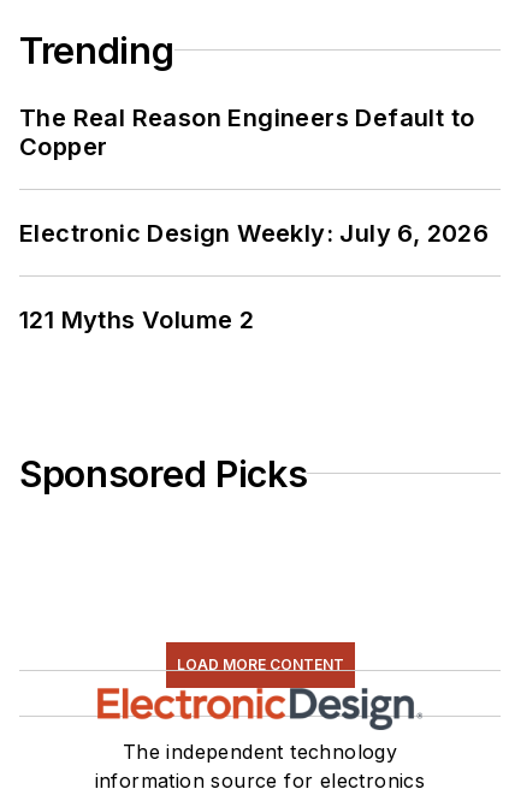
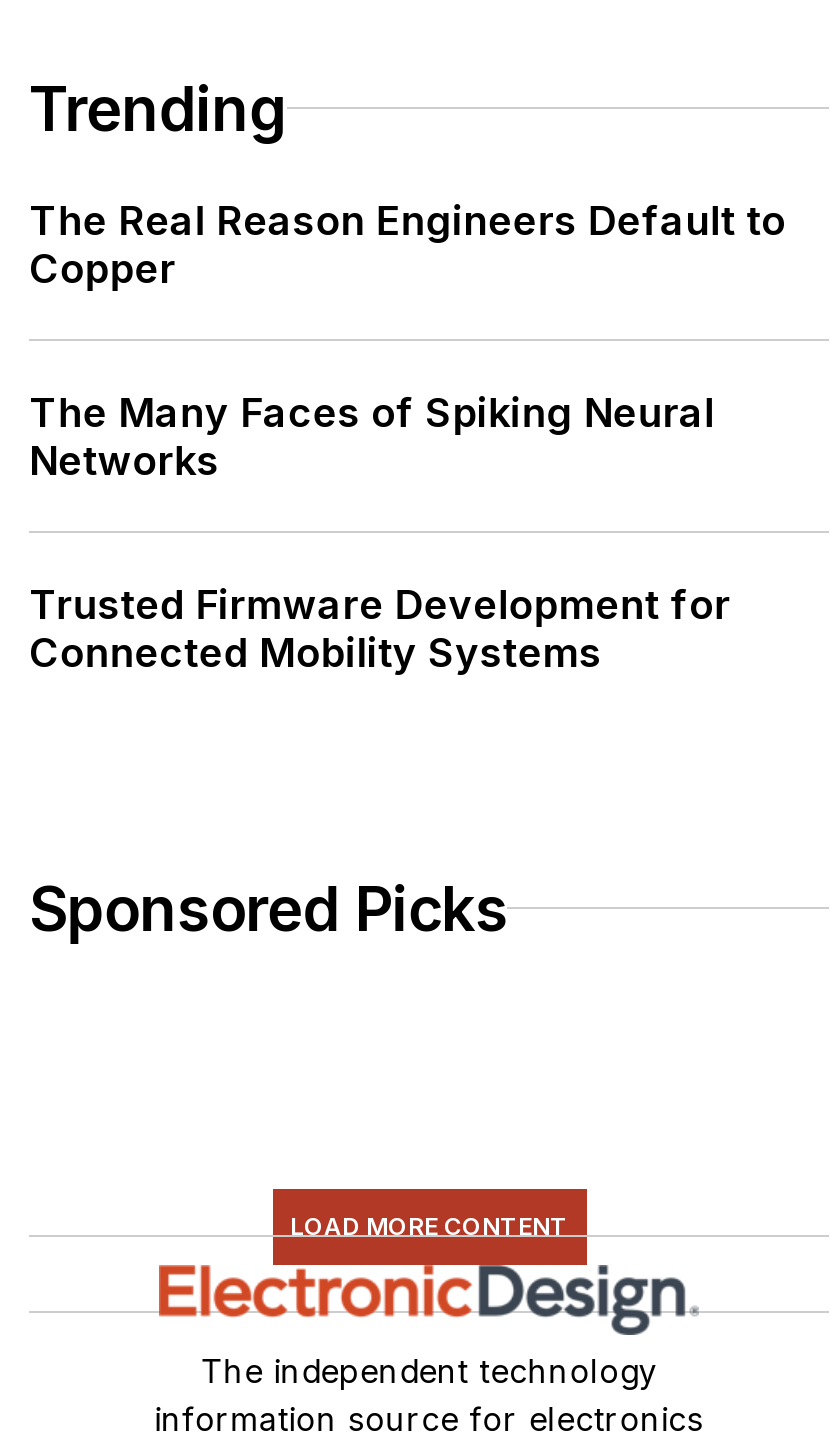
[19,218,489,247] Electronic Design Weekly: July 6, 2026 -> [29,388,715,484] The Many Faces of Spiking Neural | Networks
[19,305,254,334] 121 Myths Volume 2 -> [29,580,731,676] Trusted Firmware Development for | Connected Mobility Systems

